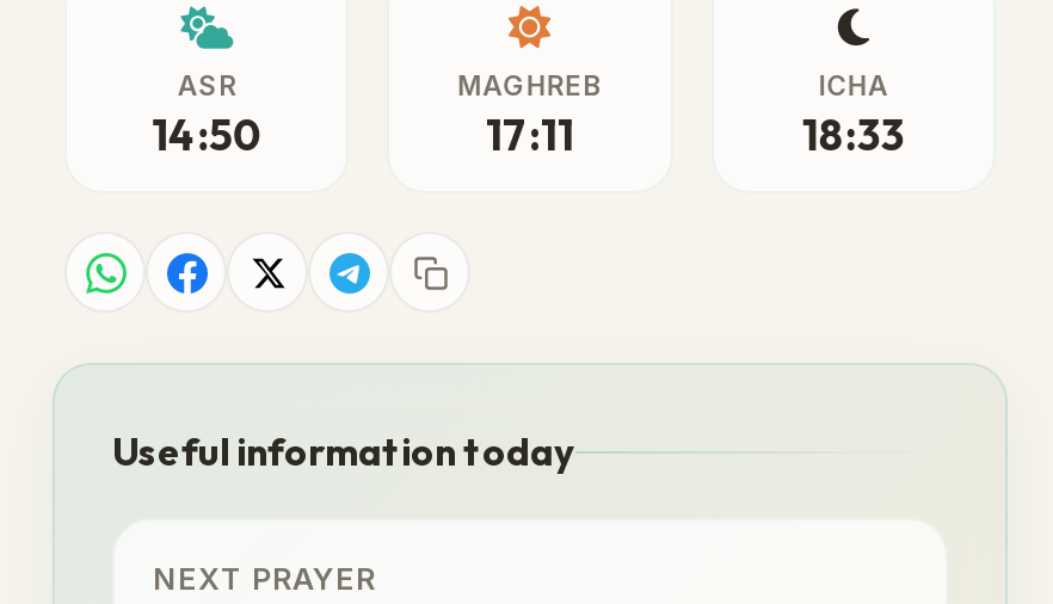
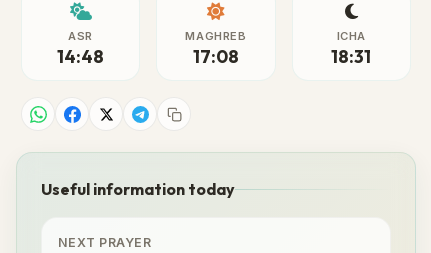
[152,106,262,161] 14:50 -> [57,44,104,67] 14:48
[486,106,574,161] 17:11 -> [193,44,239,67] 17:08
[802,106,904,161] 18:33 -> [331,44,371,67] 18:31

